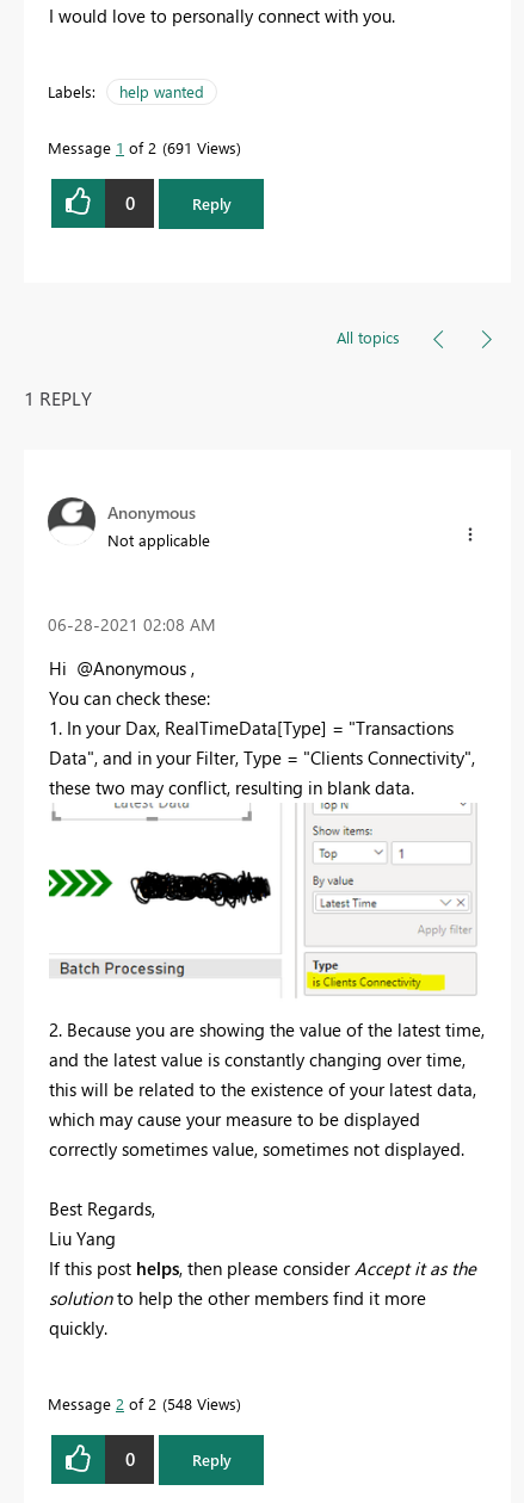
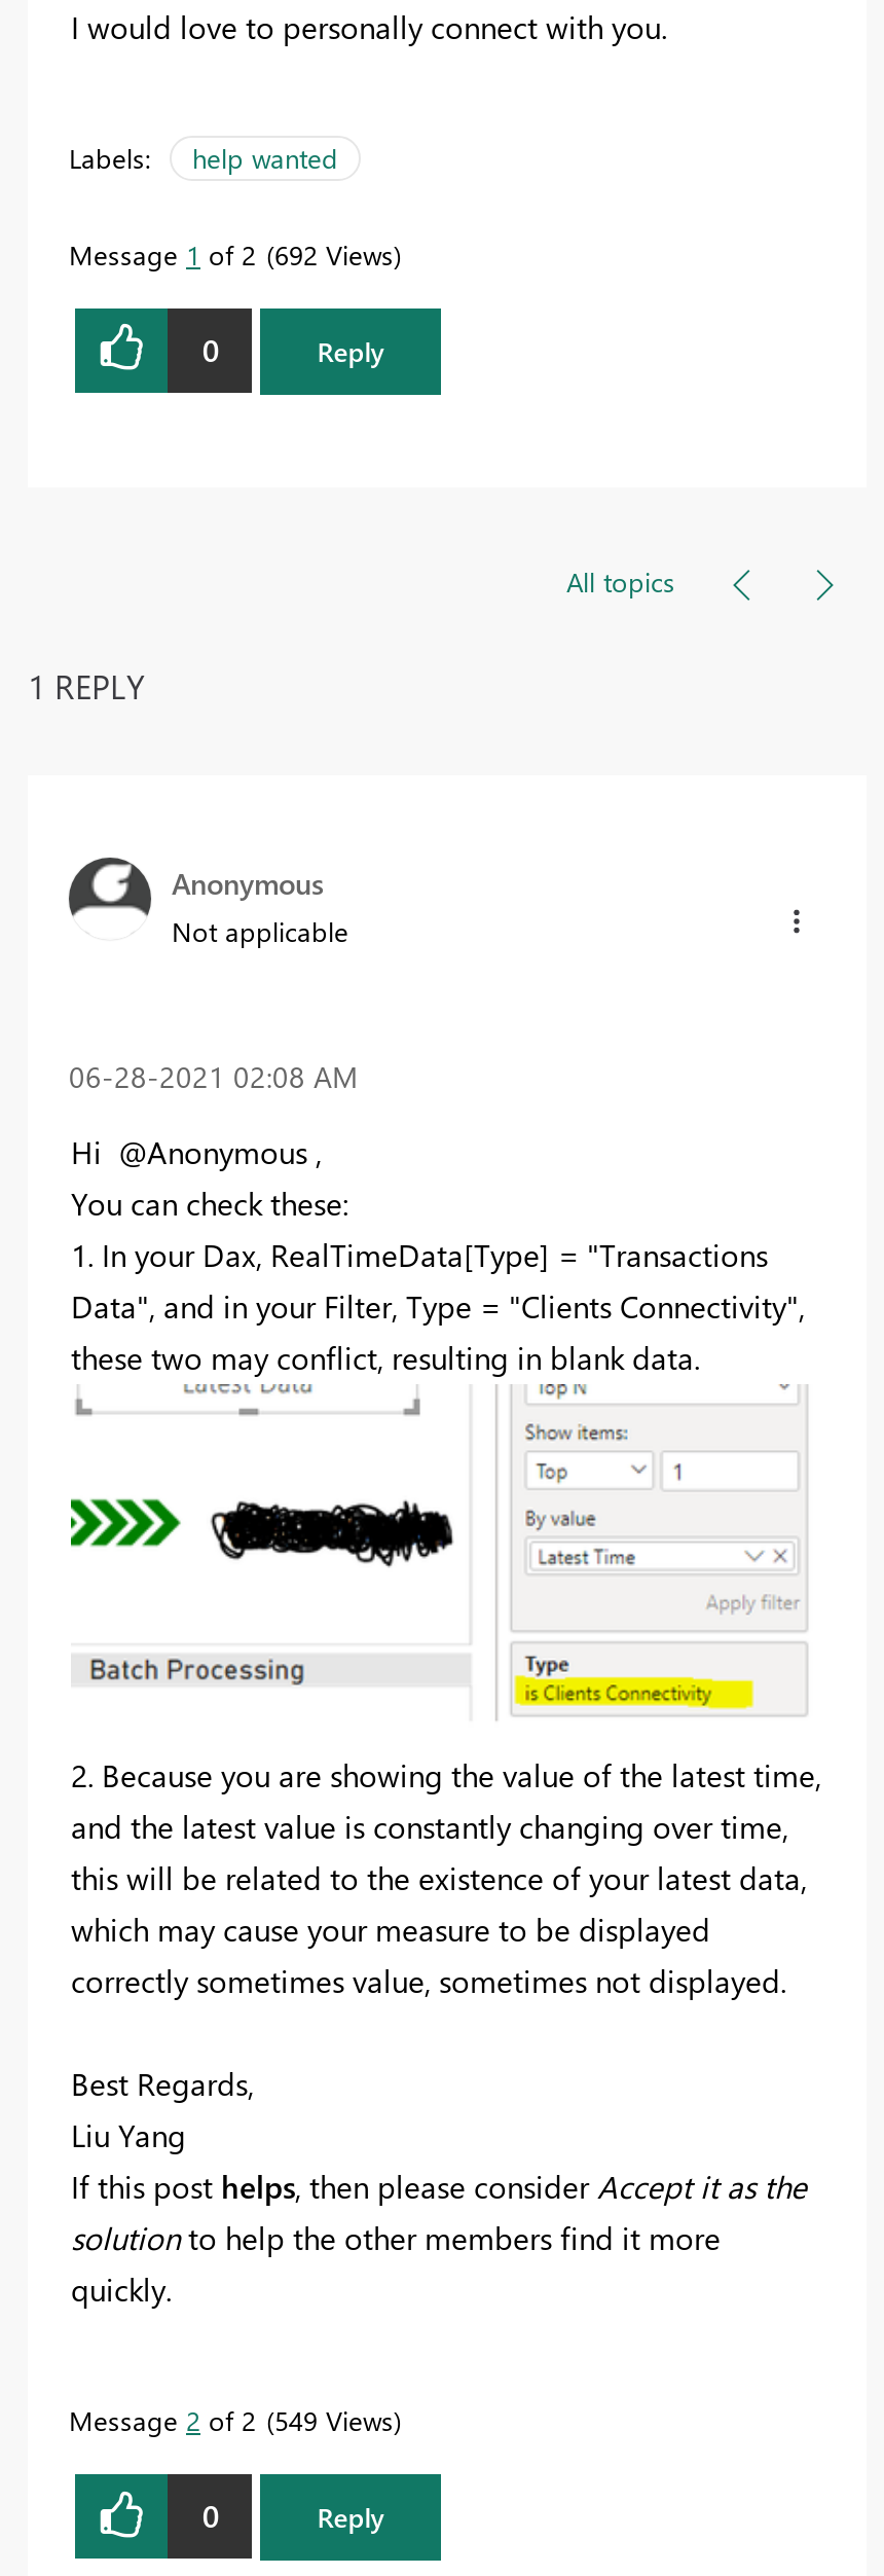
[48,137,236,157] Message 1 of 2 691 Views -> [69,236,394,271] Message 1 of 2 692 Views
[48,1393,236,1413] Message 2 of 2 548 Views -> [69,2402,394,2437] Message 2 of 2 549 Views

